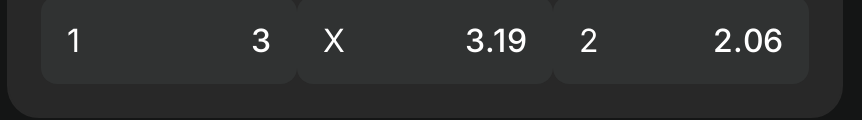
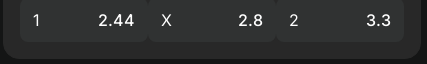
[251,20,345,60] 3 X -> [98,10,172,30] 2.44 X
[465,20,599,60] 3.19 2 -> [238,10,299,30] 2.8 2
[713,20,783,60] 2.06 -> [366,10,391,30] 3.3

